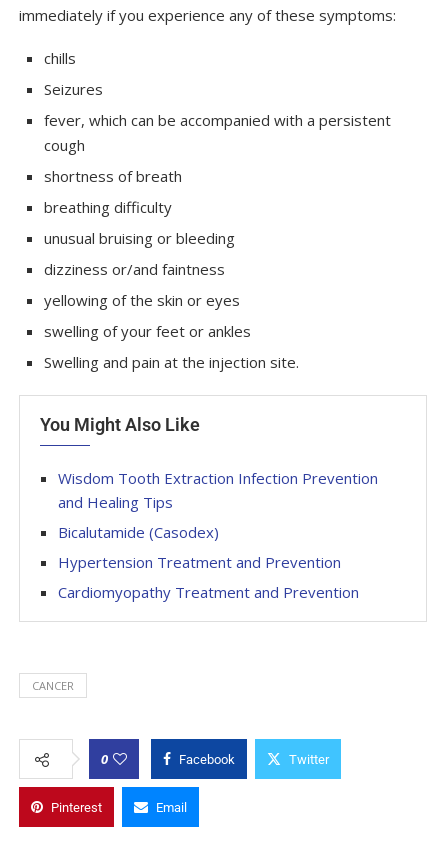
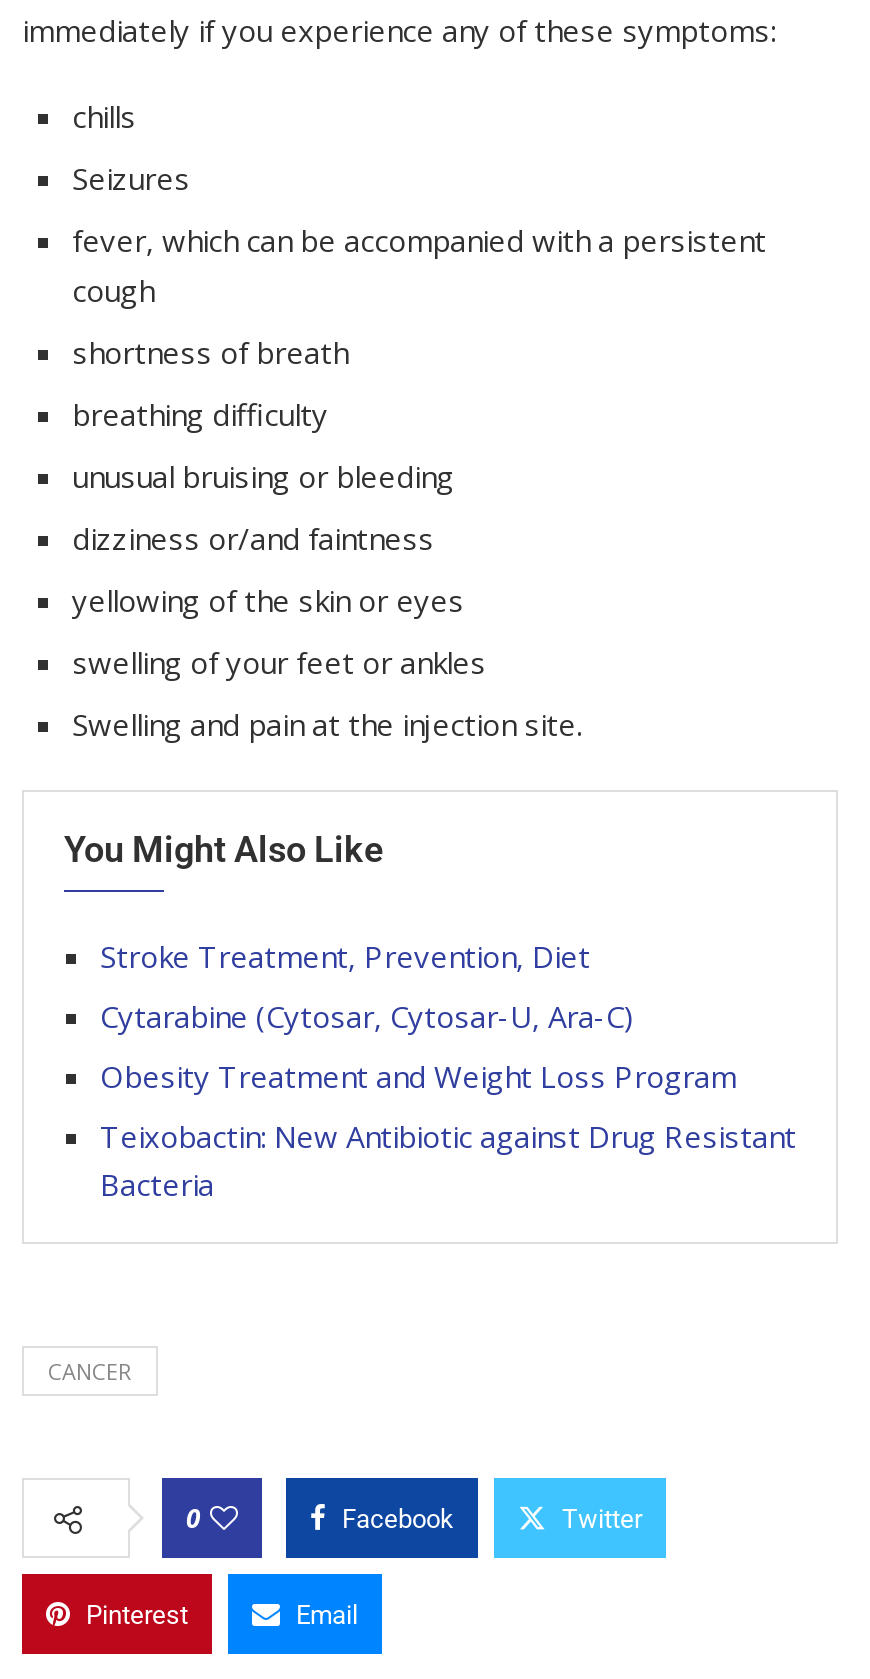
[58,467,378,511] Wisdom Tooth Extraction Infection Prevention | and Healing Tips -> [100,935,590,975] Stroke Treatment, Prevention, Diet
[58,521,219,541] Bicalutamide (Casodex) -> [100,995,634,1035] Cytarabine (Cytosar, Cytosar-U, Ara-C)
[58,551,341,571] Hypertension Treatment and Prevention -> [100,1055,736,1095] Obesity Treatment and Weight Loss Program
[58,581,359,601] Cardiomyopathy Treatment and Prevention -> [100,1115,796,1203] Teixobactin: New Antibiotic against Drug Resistant | Bacteria

